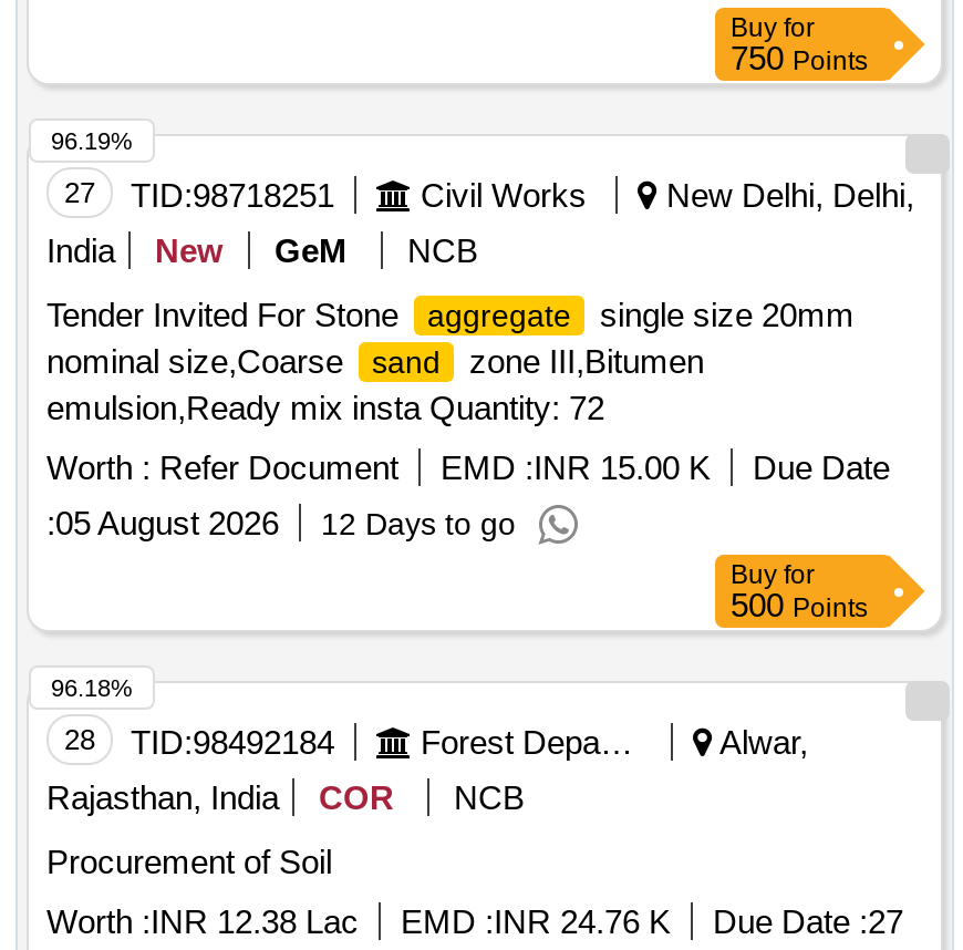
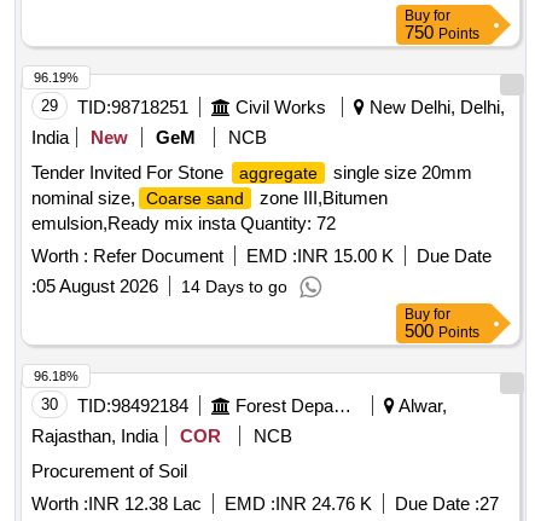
[64,176,334,214] 27 TID:98718251 -> [41,97,188,117] 29 TID:98718251
[46,343,704,380] nominal size,Coarse sand zone III,Bitumen -> [31,188,388,208] nominal size, Coarse sand zone III,Bitumen
[46,504,516,542] :05 August 2026 12 Days to go -> [31,276,287,296] :05 August 2026 14 Days to go
[64,723,334,761] 28 TID:98492184 -> [41,396,188,416] 30 TID:98492184

